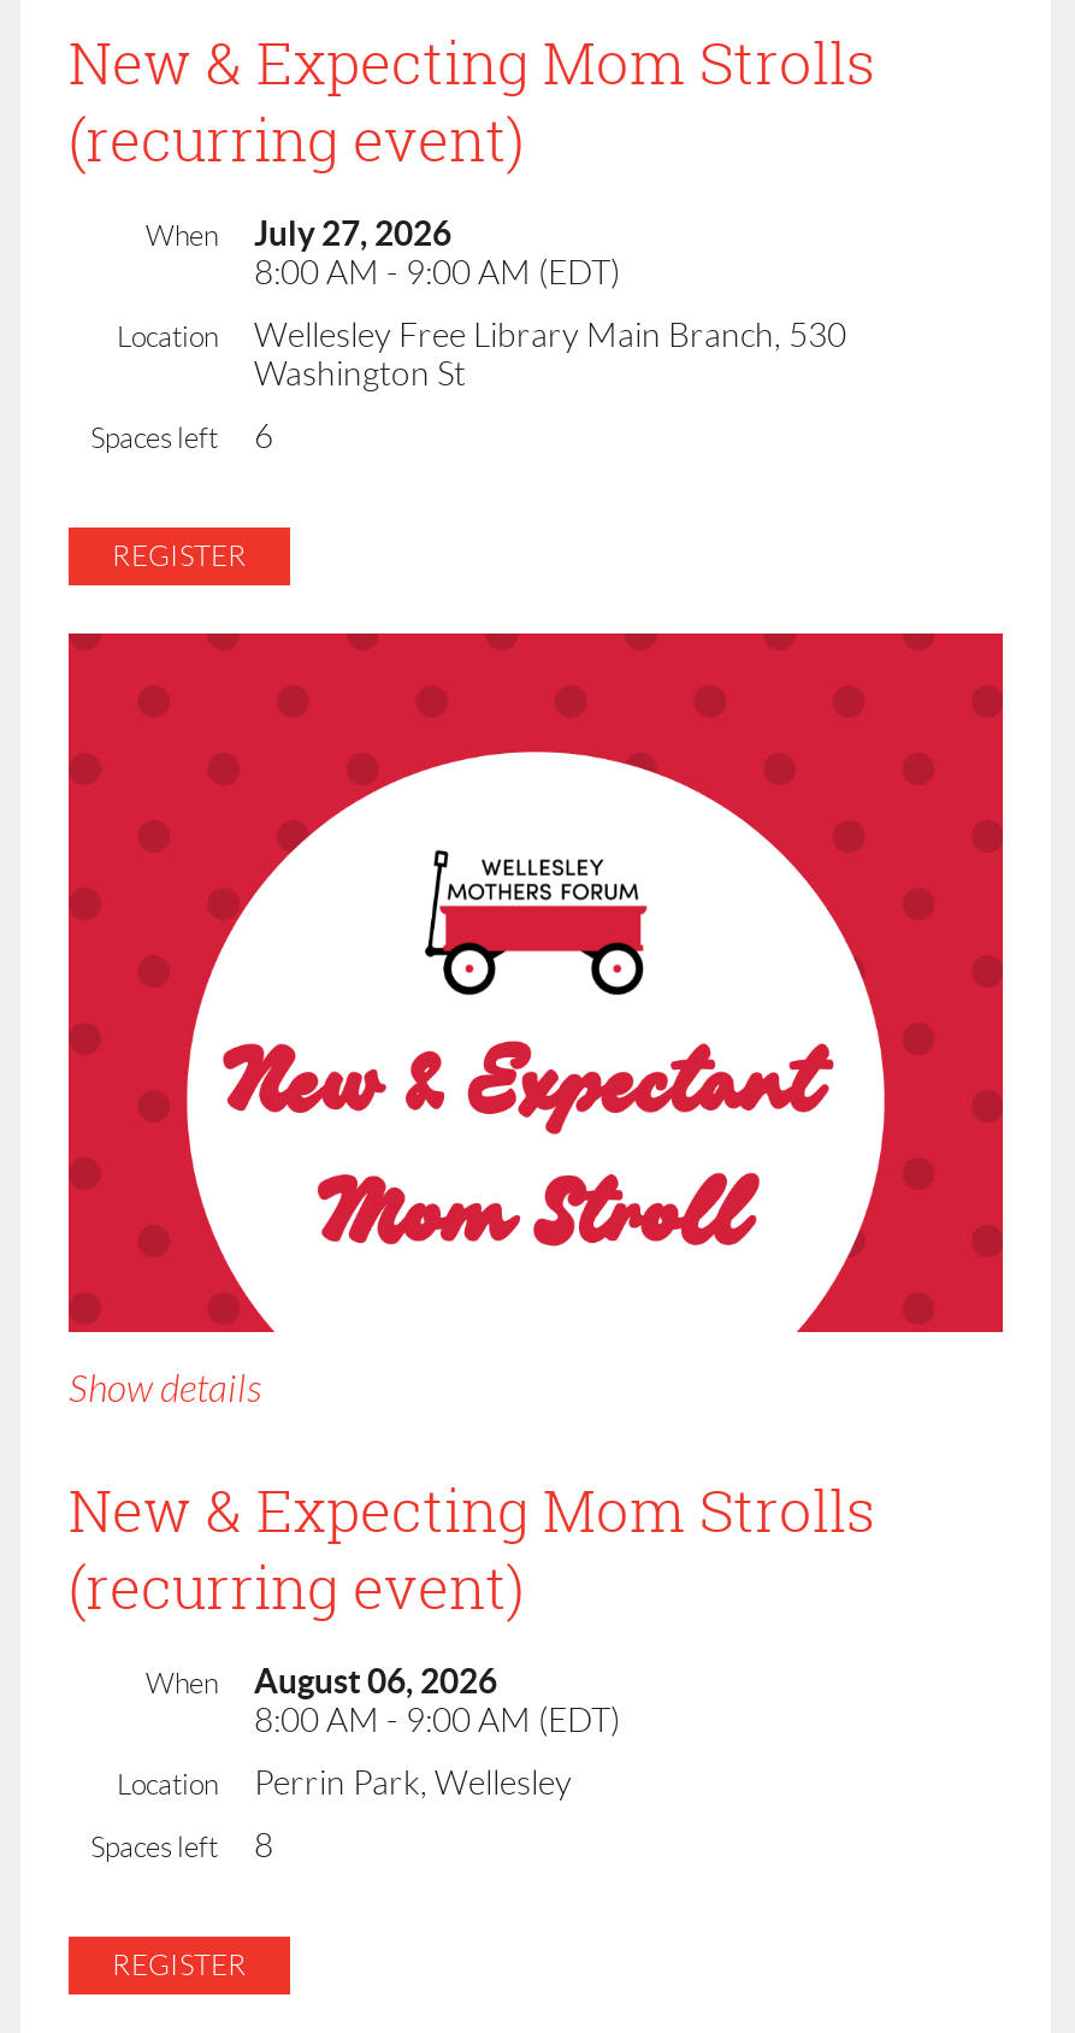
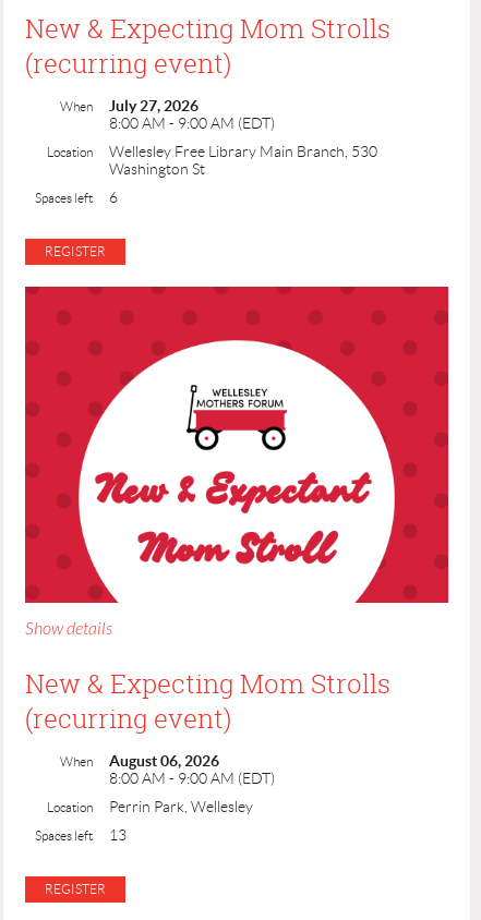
[90,1827,273,1865] Spaces left 8 -> [35,827,127,844] Spaces left 13

